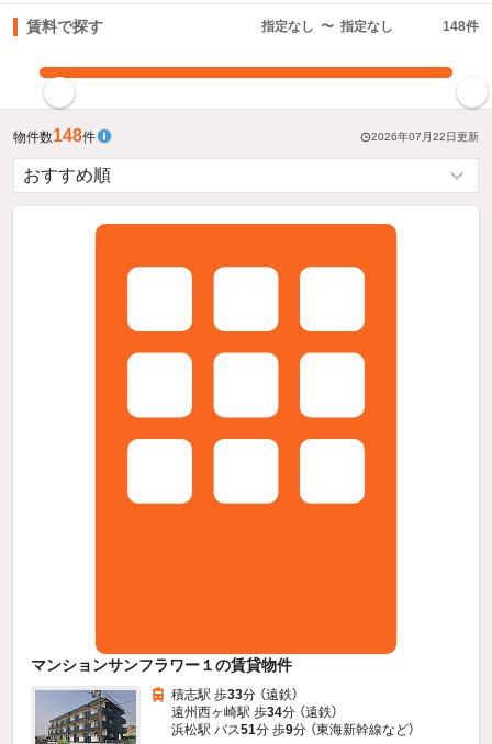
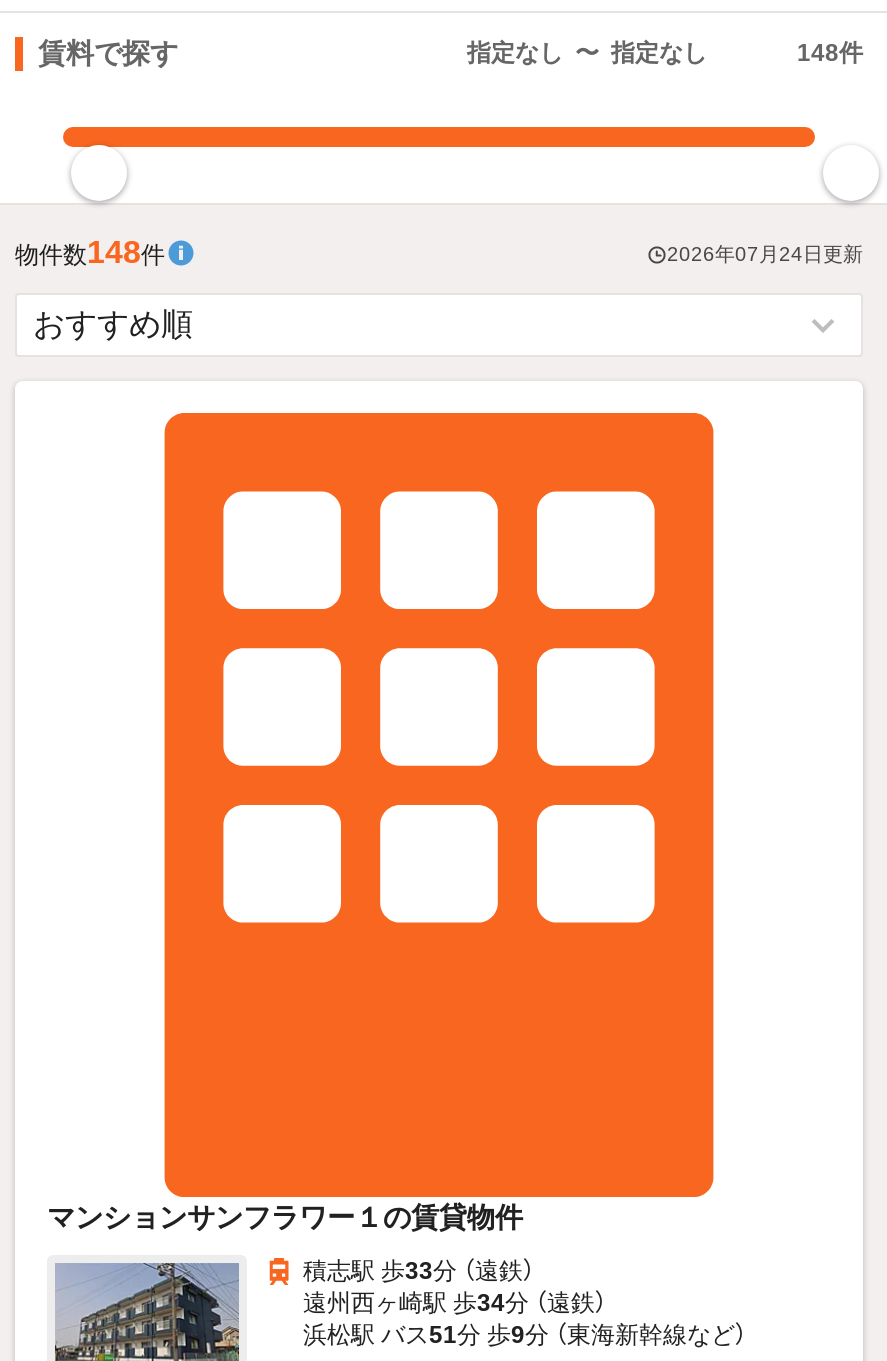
[371,131,479,143] 2026年07月22日更新 -> [667,244,863,266] 2026年07月24日更新

